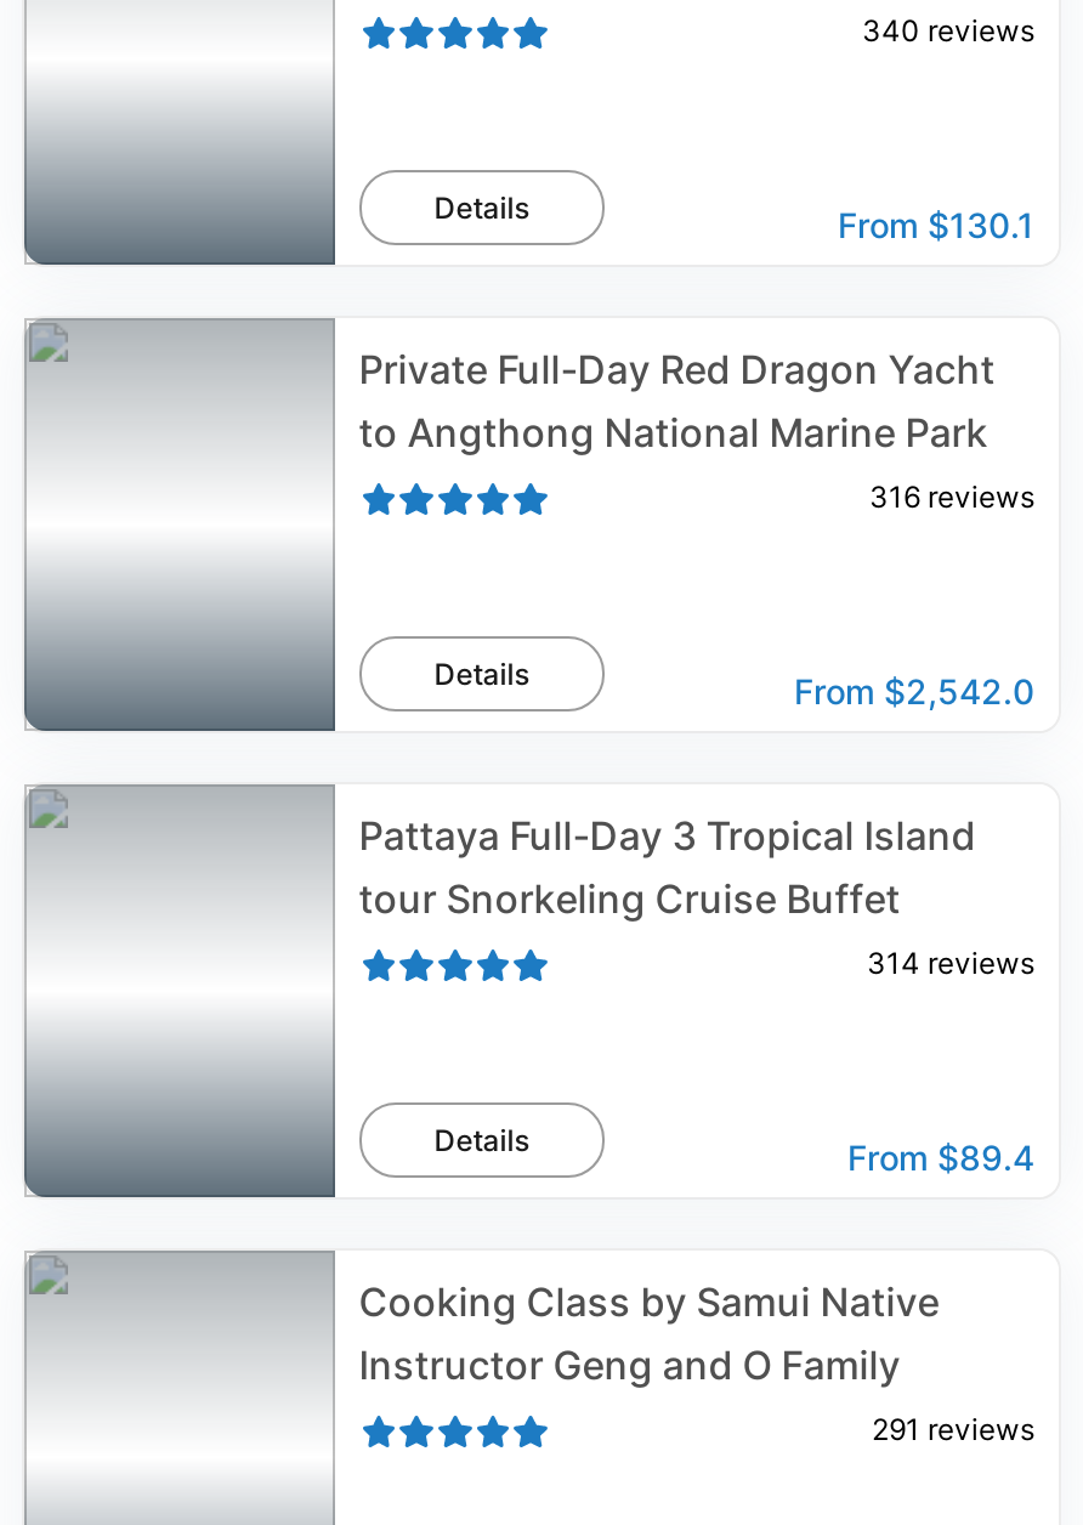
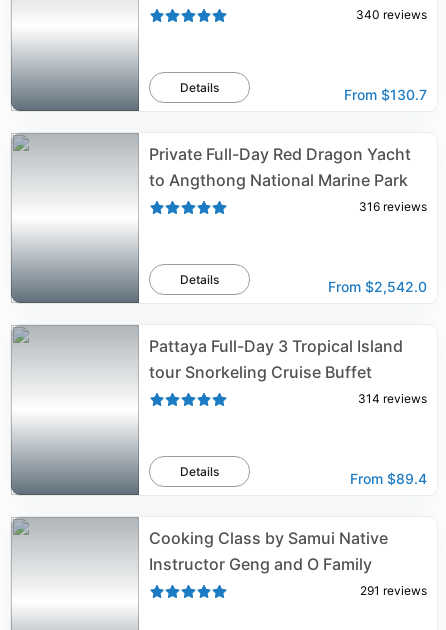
[838,204,1034,245] From $130.1 -> [344,86,427,103] From $130.7

